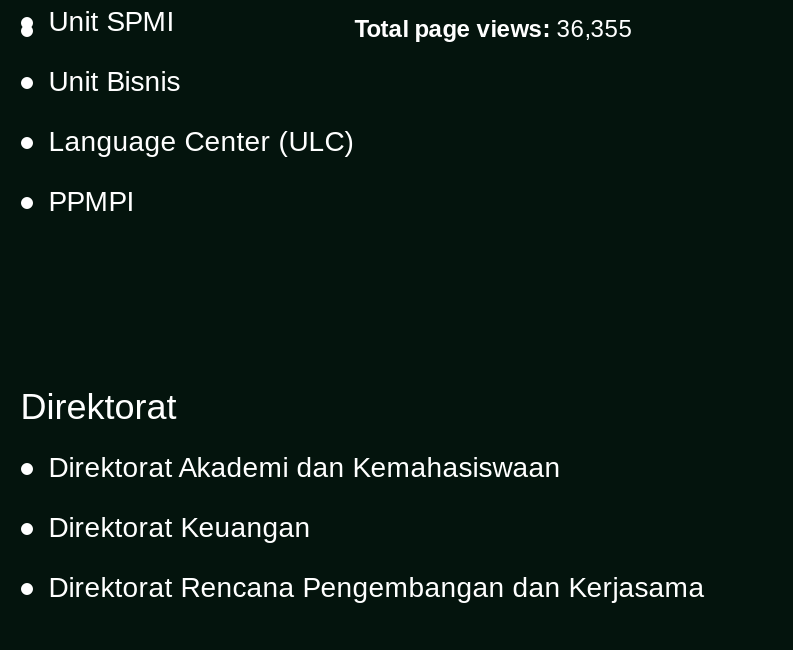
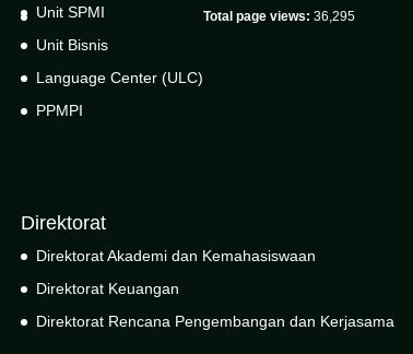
[355,15,633,43] Total page views: 36,355 -> [203,8,355,24] Total page views: 36,295

